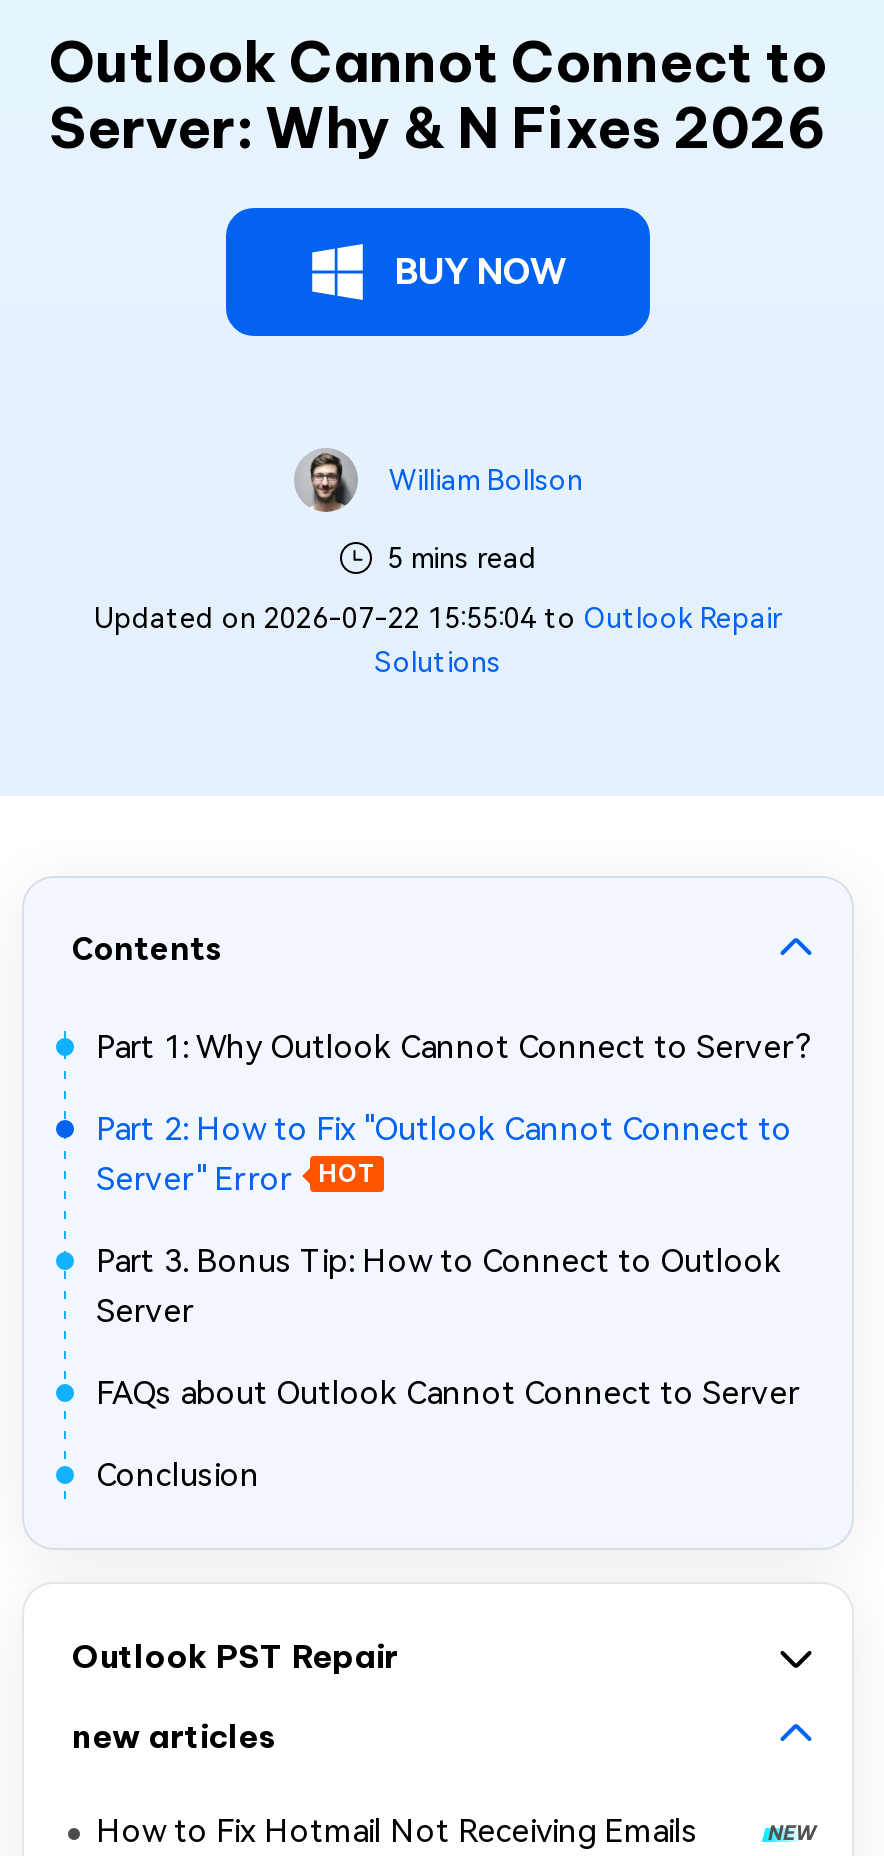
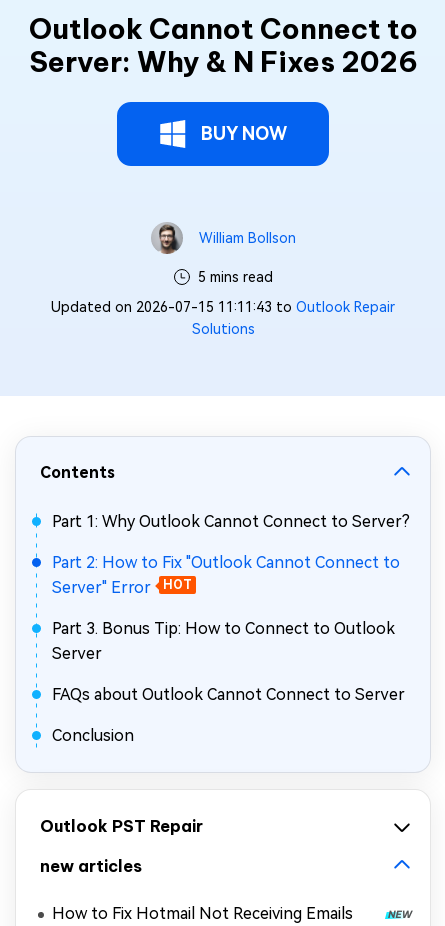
[94,602,782,634] Updated on 2026-07-22 15:55:04 to Outlook Repair -> [51,299,395,315] Updated on 2026-07-15 11:11:43 to Outlook Repair

